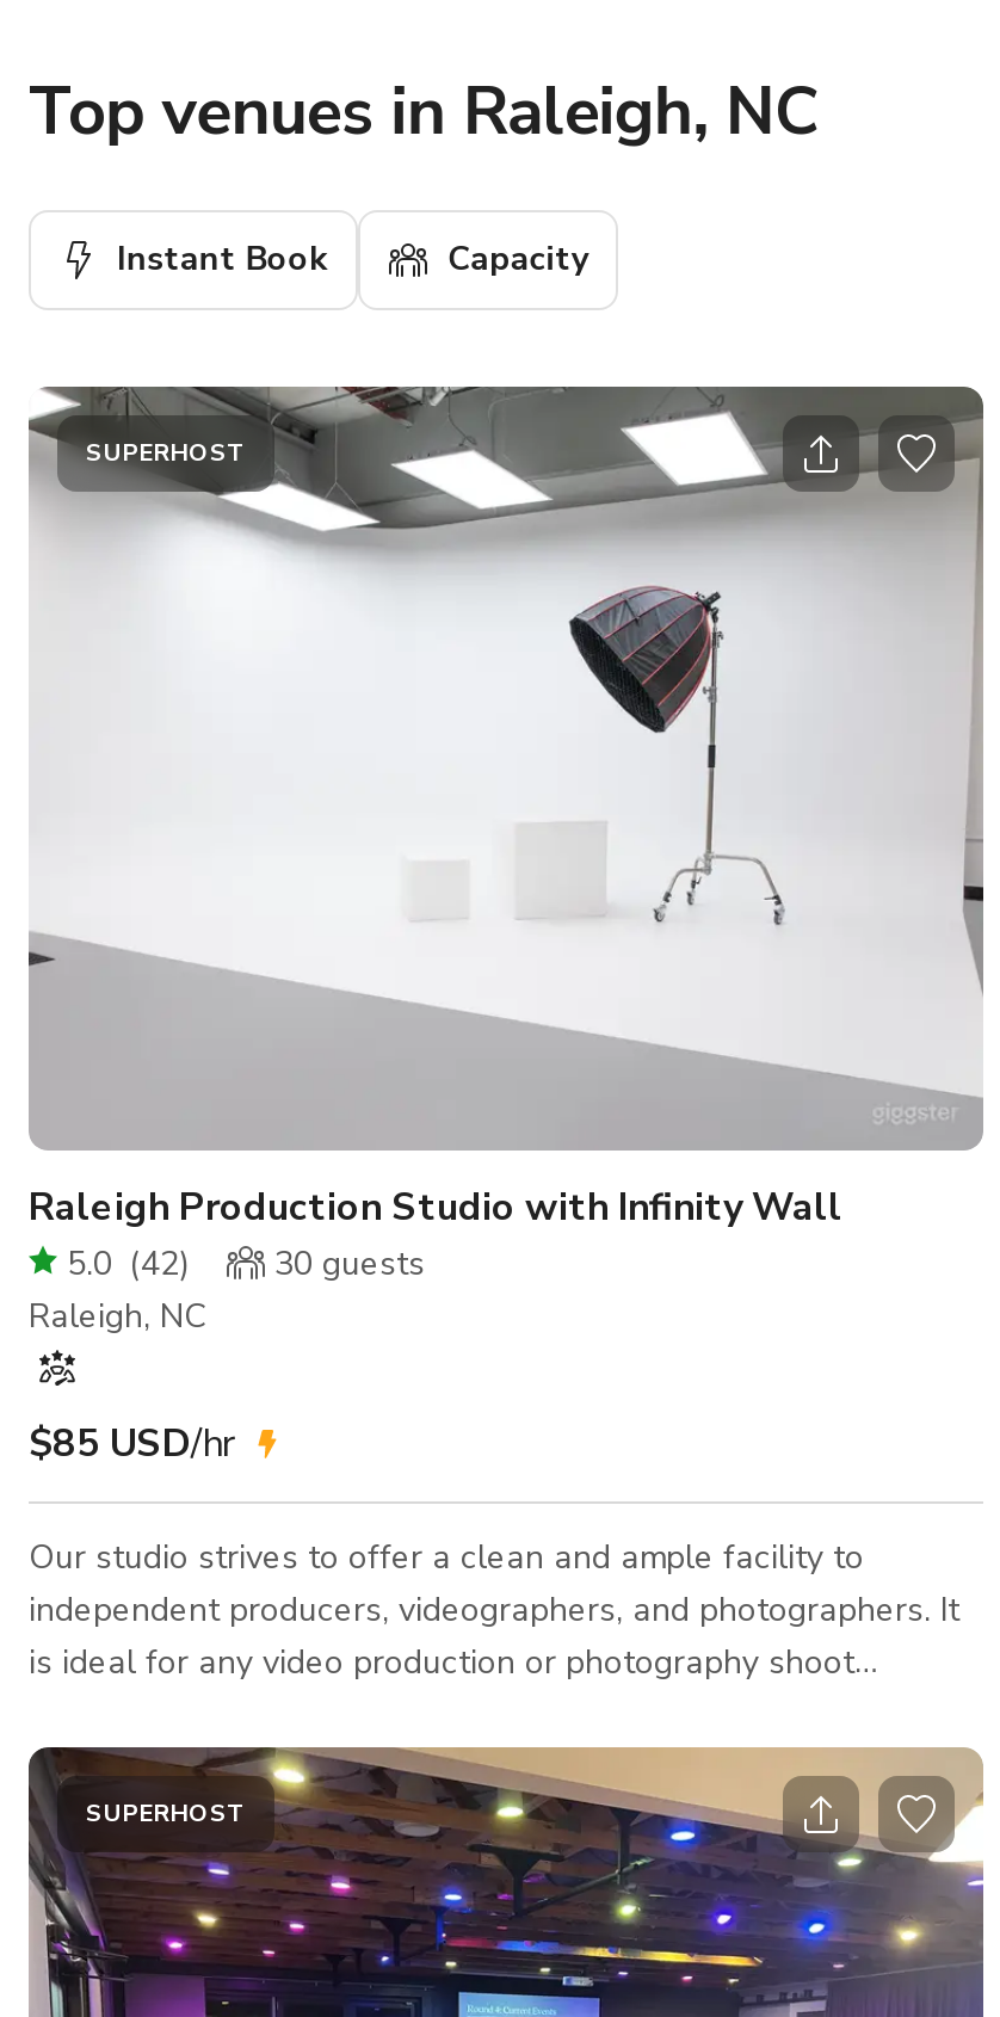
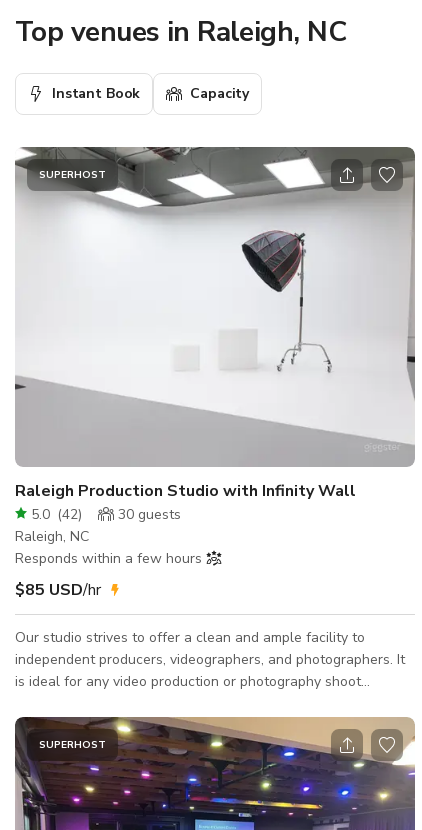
none -> [15,549,202,568] Responds within a few hours

